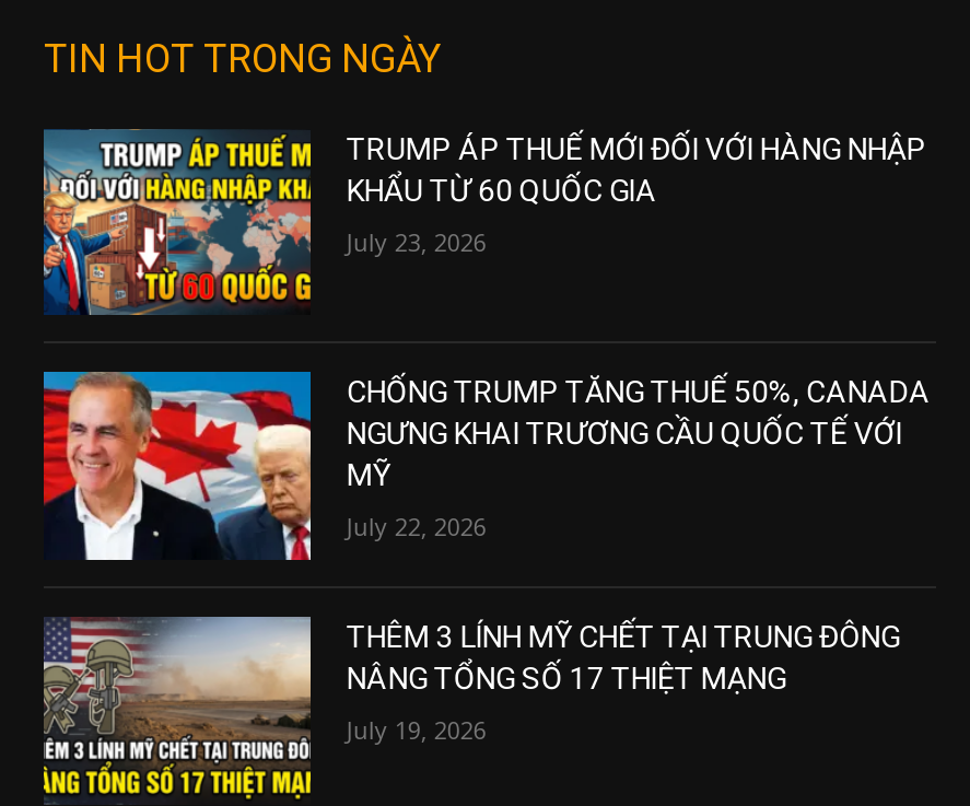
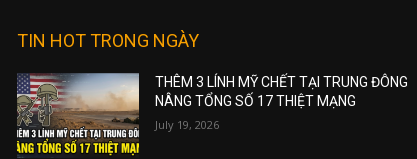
[42,129,926,315] [image] | TRUMP ÁP THUẾ MỚI ĐỐI VỚI HÀNG NHẬP | KHẨU TỪ 60 QUỐC GIA | July 23, 2026 -> none
[42,370,930,562] [image] | CHỐNG TRUMP TĂNG THUẾ 50%, CANADA | NGƯNG KHAI TRƯƠNG CẦU QUỐC TẾ VỚI | MỸ | July 22, 2026 -> none

